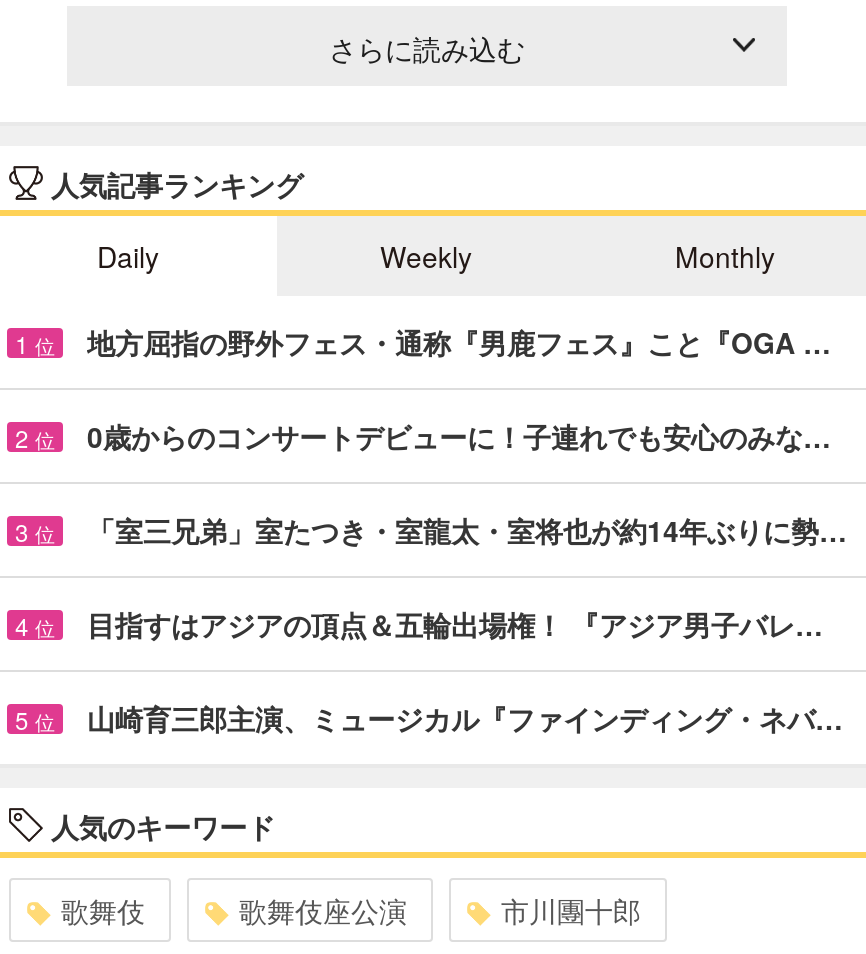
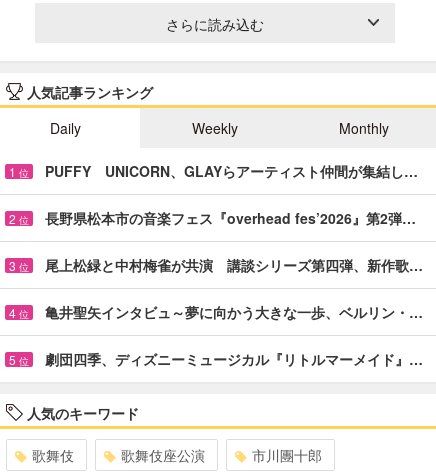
[87,322,831,362] 地方屈指の野外フェス・通称『男鹿フェス』こと『OGA … -> [45,161,418,181] PUFFY UNICORN、GLAYらアーティスト仲間が集結し…
[87,416,831,456] 0歳からのコンサートデビューに！子連れでも安心のみな… -> [45,208,416,228] 長野県松本市の音楽フェス『overhead fes’2026』第2弾…
[87,510,847,550] 「室三兄弟」室たつき・室龍太・室将也が約14年ぶりに勢… -> [45,255,423,275] 尾上松緑と中村梅雀が共演 講談シリーズ第四弾、新作歌…
[87,604,823,644] 目指すはアジアの頂点＆五輪出場権！ 『アジア男子バレ… -> [45,302,423,322] 亀井聖矢インタビュ～夢に向かう大きな一歩、ベルリン・…
[87,698,843,738] 山崎育三郎主演、ミュージカル『ファインディング・ネバ… -> [45,349,423,369] 劇団四季、ディズニーミュージカル『リトルマーメイド』…

